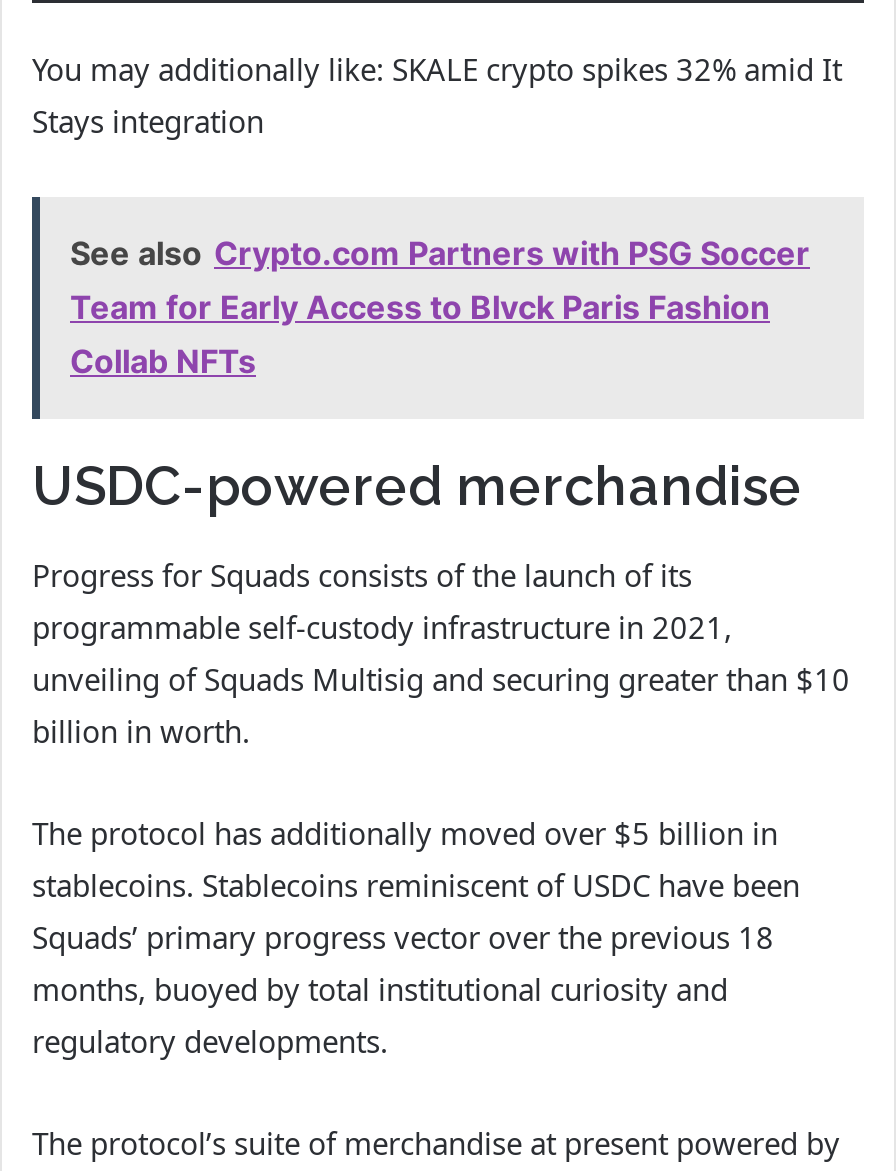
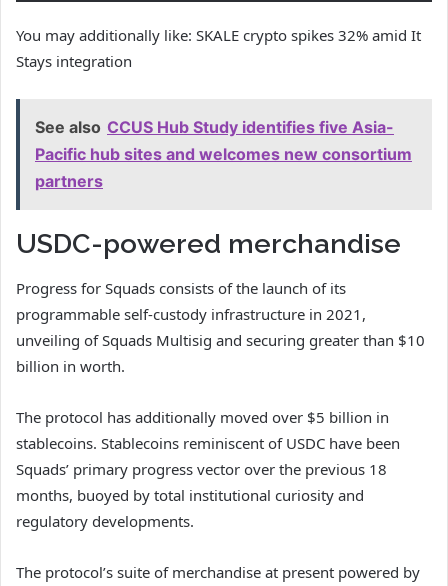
[70,232,810,380] See also Crypto.com Partners with PSG Soccer | Team for Early Access to Blvck Paris Fashion | Collab NFTs -> [35,116,412,190] See also CCUS Hub Study identifies five Asia- | Pacific hub sites and welcomes new consortium | partners

